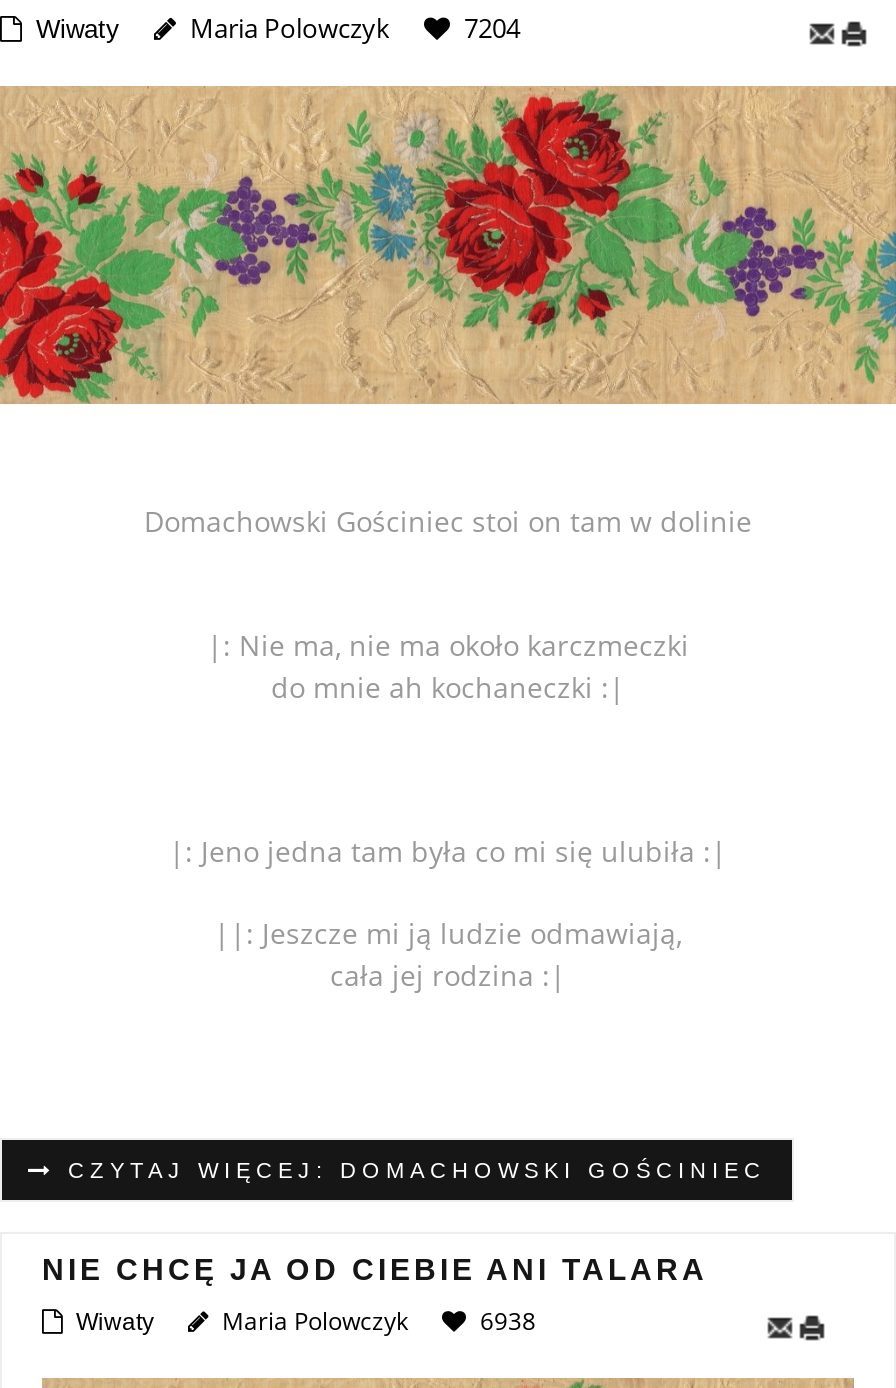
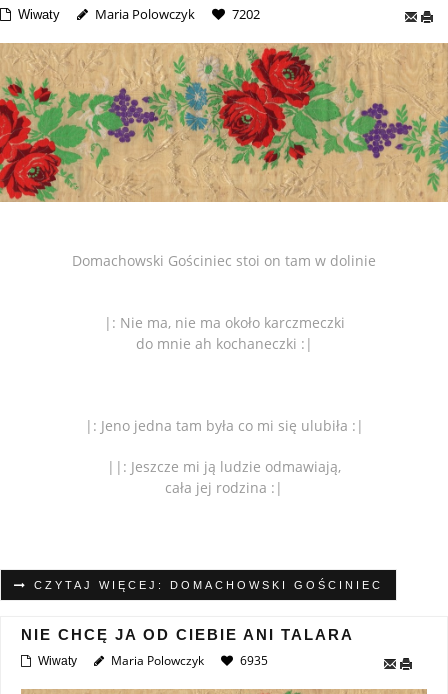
[464,9,520,45] 7204 -> [232,5,260,23] 7202
[480,1304,536,1338] 6938 -> [240,652,268,669] 6935

